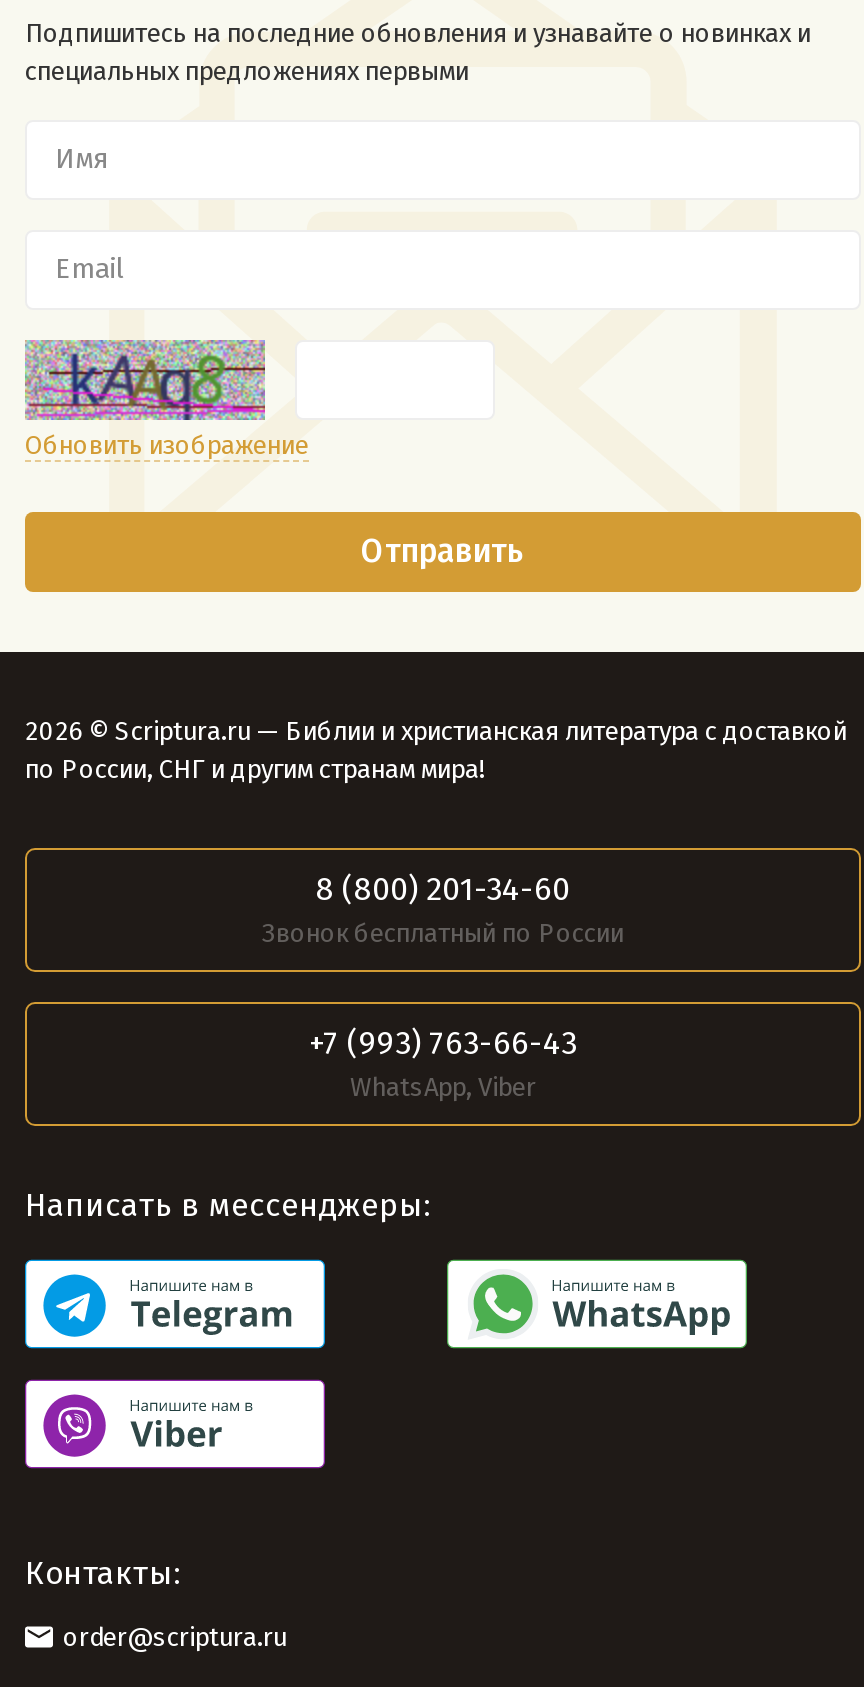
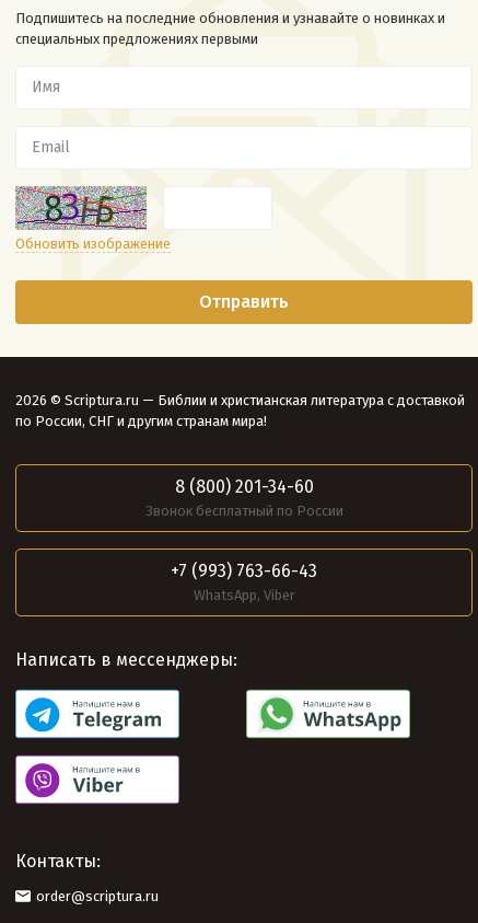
[29,340,265,420] [image] -> [15,186,147,230] [image]

